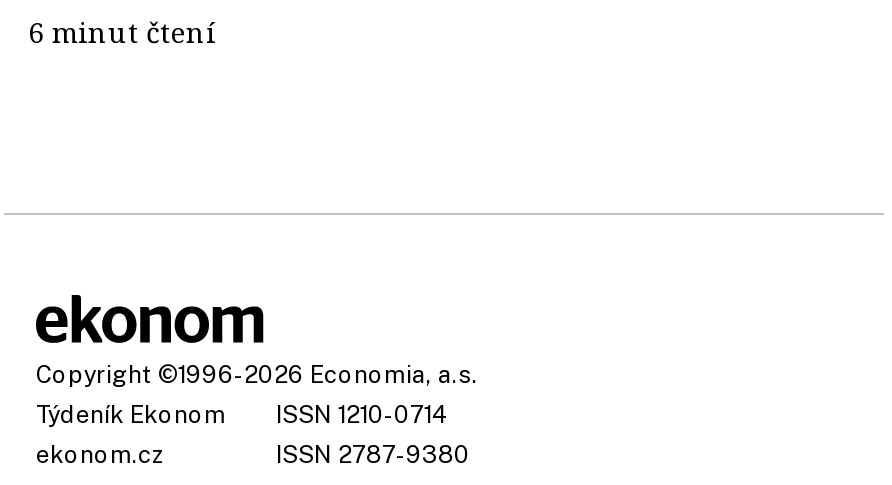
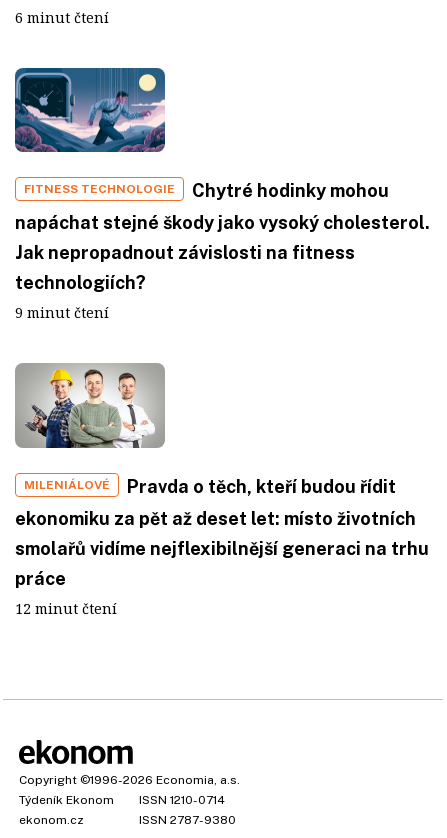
none -> [14,67,430,322] [image] | FITNESS TECHNOLOGIE | Chytré hodinky mohou | napáchat stejné škody jako vysoký cholesterol. | Jak nepropadnout závislosti na fitness | technologiích? | 9 minut čtení
none -> [14,362,429,617] [image] | MILENIÁLOVÉ | Pravda o těch, kteří budou řídit | ekonomiku za pět až deset let: místo životních | smolařů vidíme nejflexibilnější generaci na trhu | práce | 12 minut čtení

